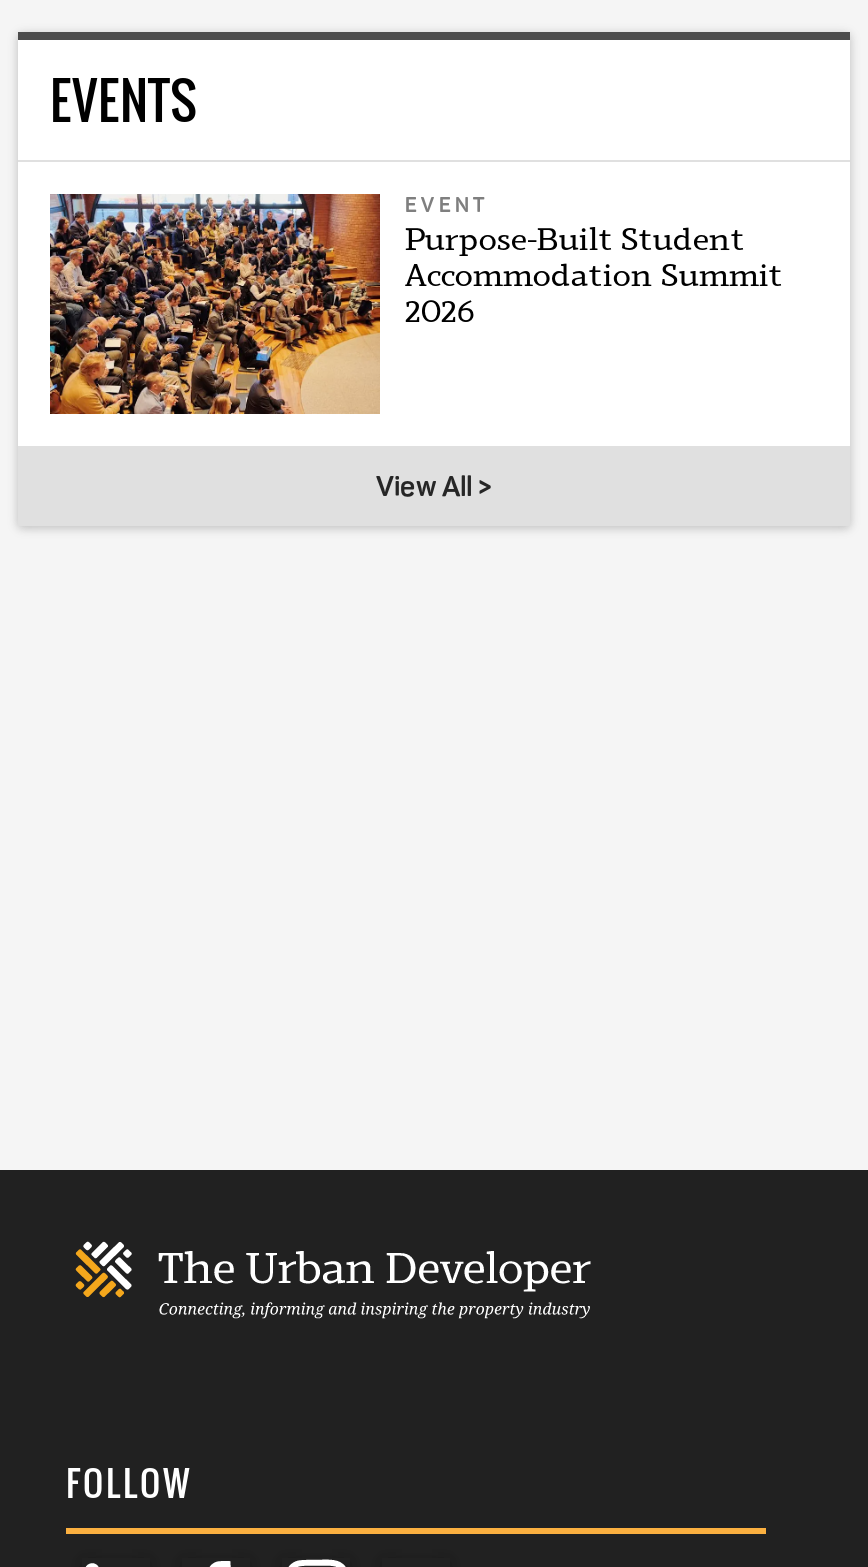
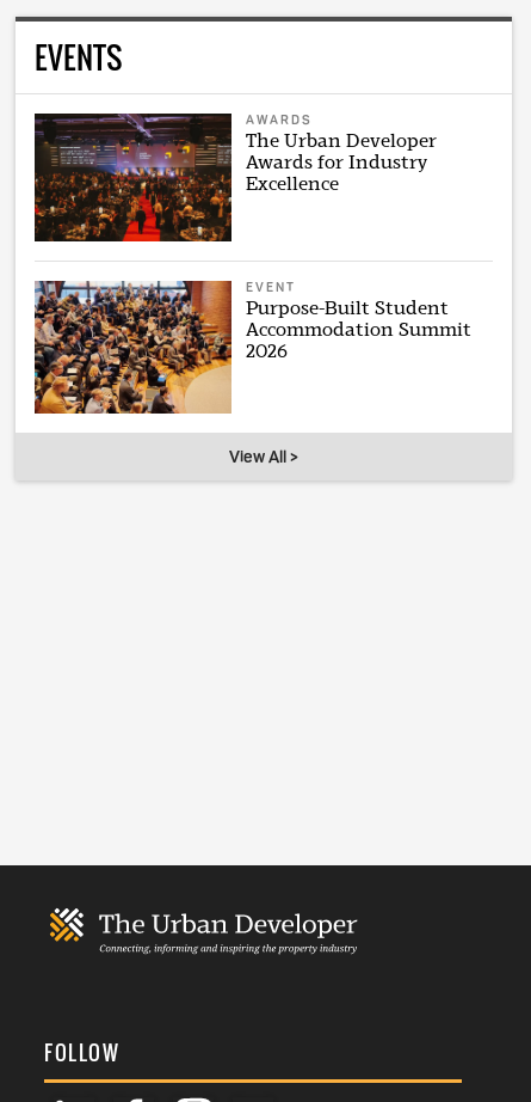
none -> [33,112,437,243] [image] | AWARDS | The Urban Developer | Awards for Industry | Excellence

